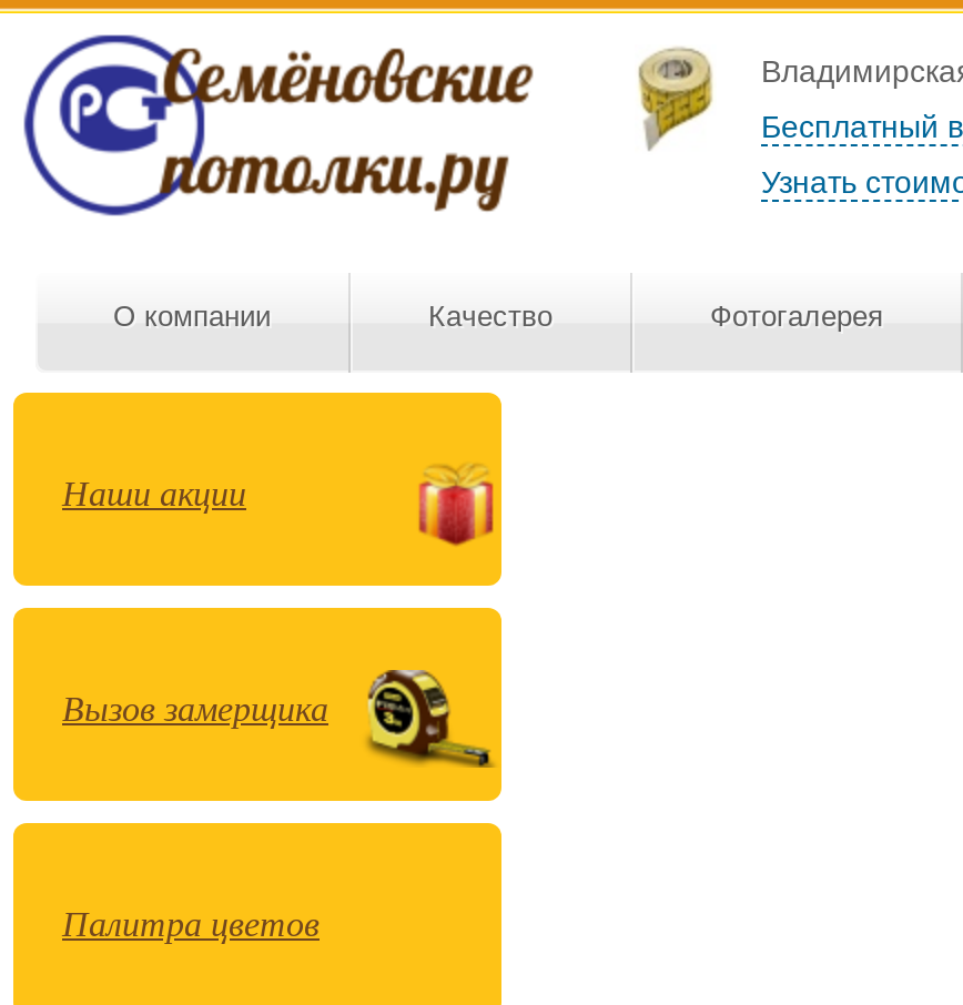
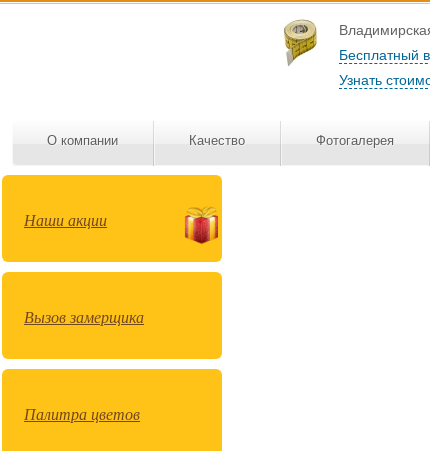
[22,33,535,217] [image] -> none
[366,668,495,770] [image] -> none

